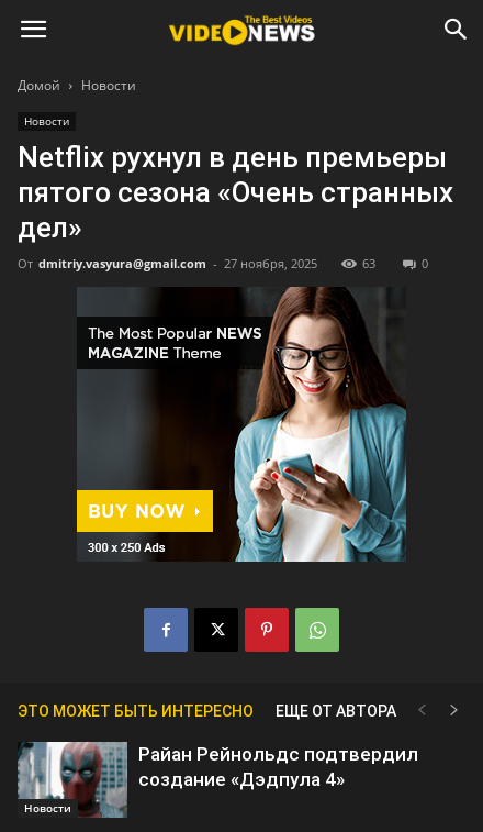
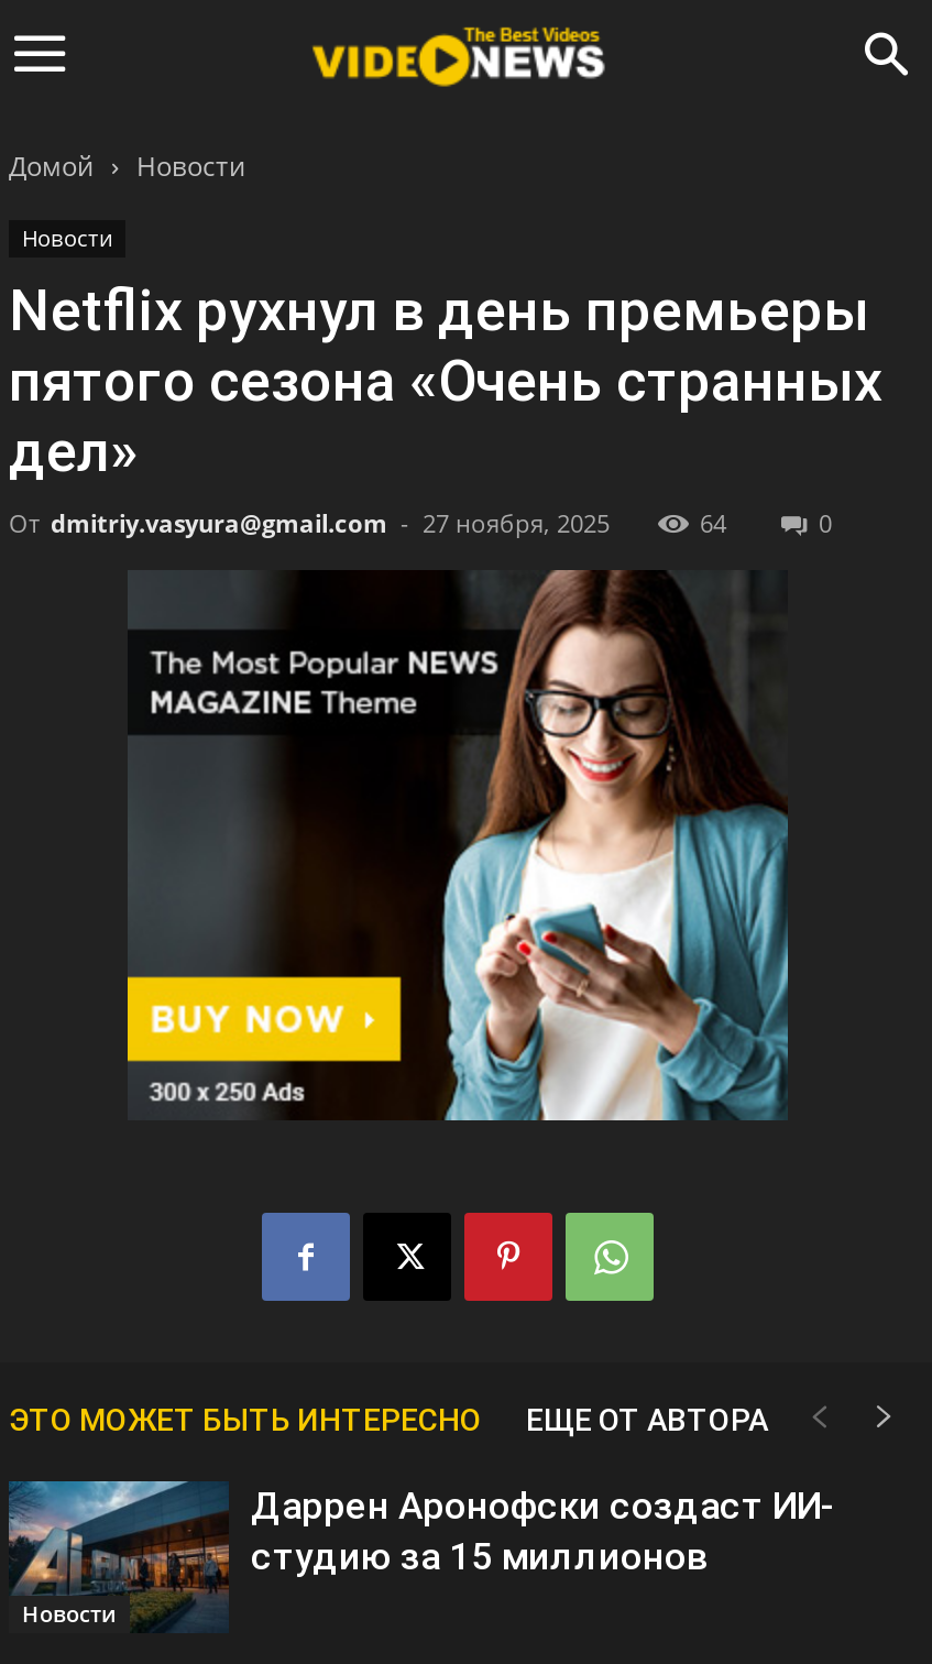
[362,255,375,271] 63 -> [700,506,726,539] 64
[16,741,418,818] [image] | Райан Рейнольдс подтвердил | создание «Дэдпула 4» -> [9,1479,834,1633] [image] | Даррен Аронофски создаст ИИ- | студию за 15 миллионов

